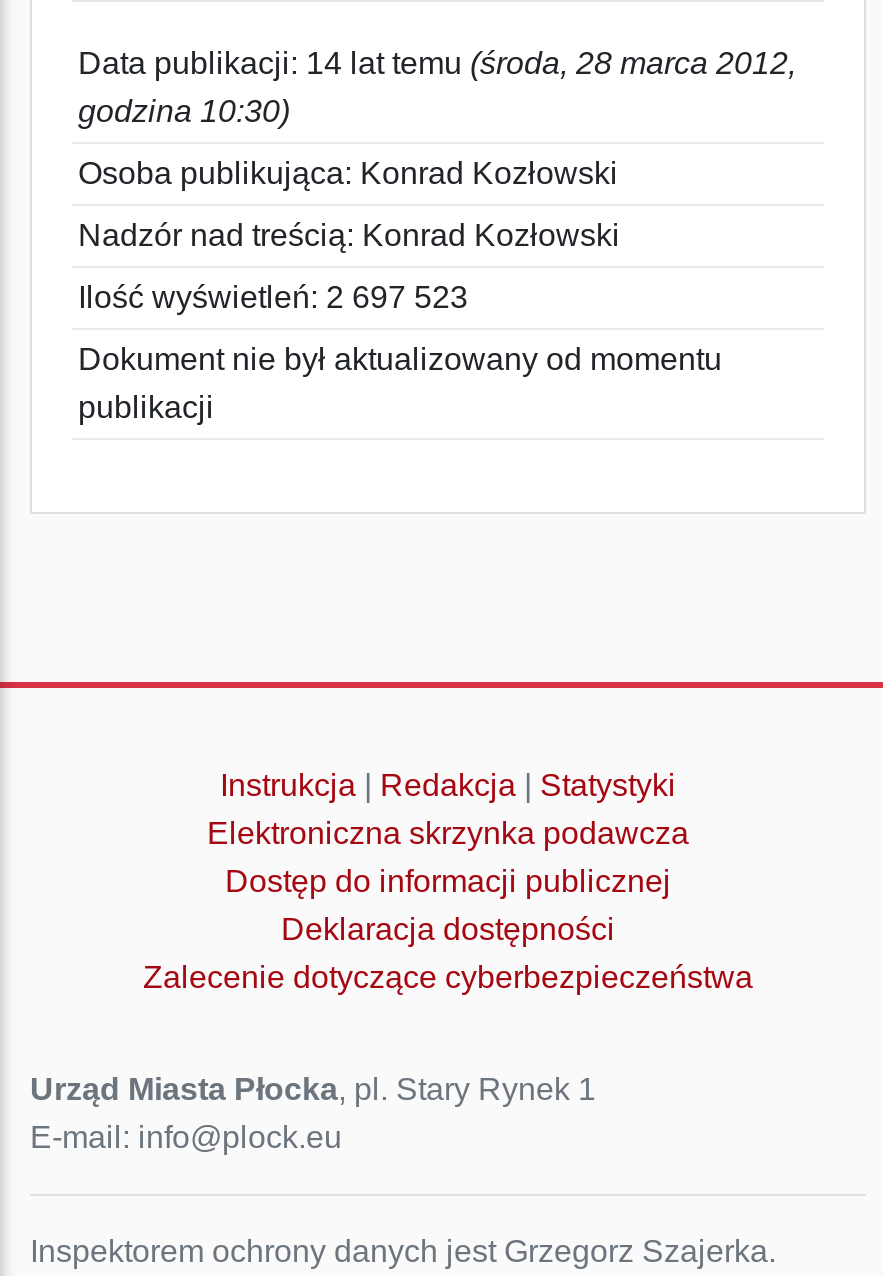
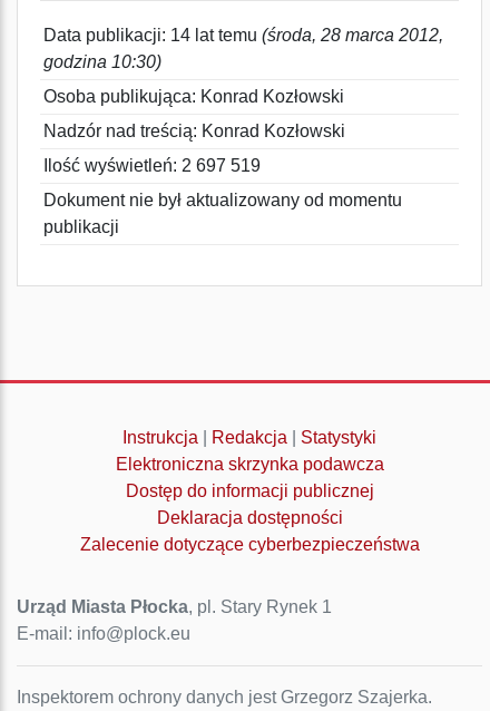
[78,280,468,314] Ilość wyświetleń: 2 697 523 -> [43,156,261,175] Ilość wyświetleń: 2 697 519

